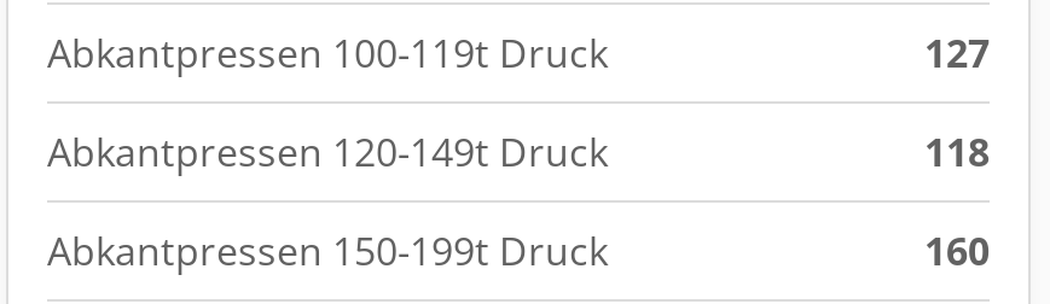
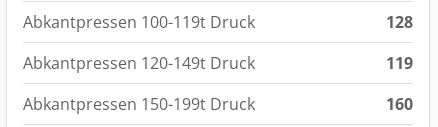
[924,27,990,80] 127 -> [386,11,413,33] 128
[924,125,990,179] 118 -> [386,52,413,74] 119

